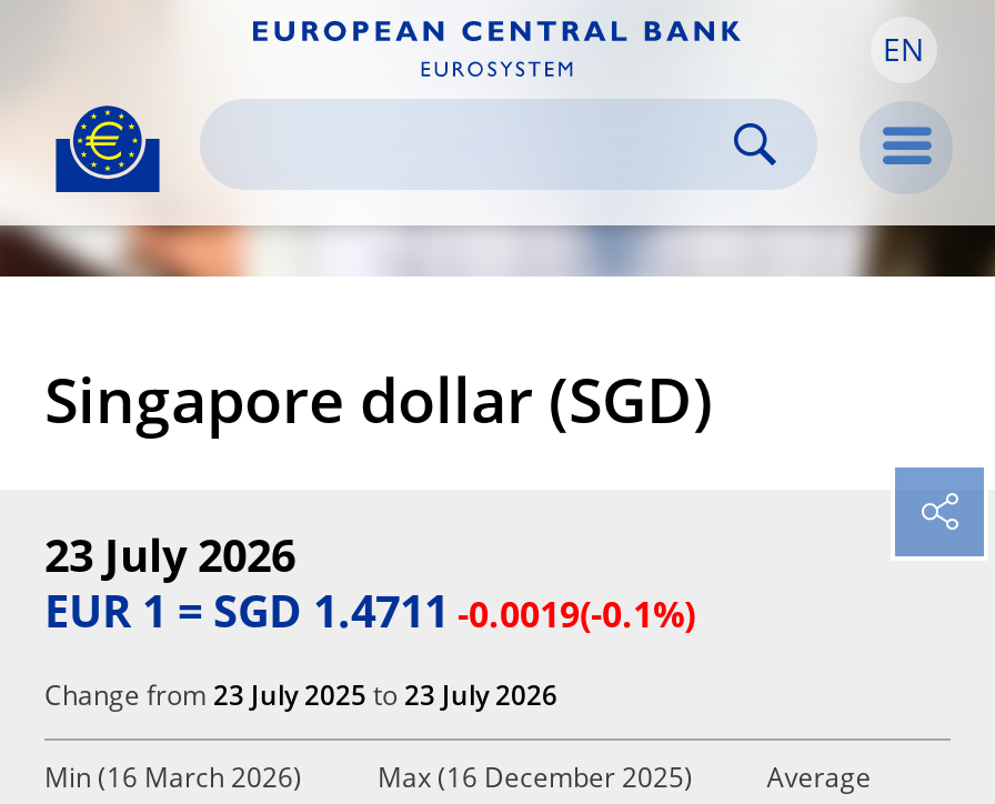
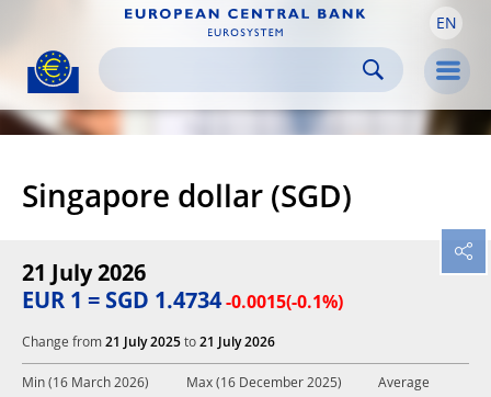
[44,539,295,583] 23 July 2026 -> [22,264,146,286] 21 July 2026
[44,594,695,639] EUR 1 = SGD 1.4711 -0.0019(-0.1%) -> [22,292,343,314] EUR 1 = SGD 1.4734 -0.0015(-0.1%)
[44,685,557,712] Change from 23 July 2025 to 23 July 2026 -> [22,337,275,350] Change from 21 July 2025 to 21 July 2026

